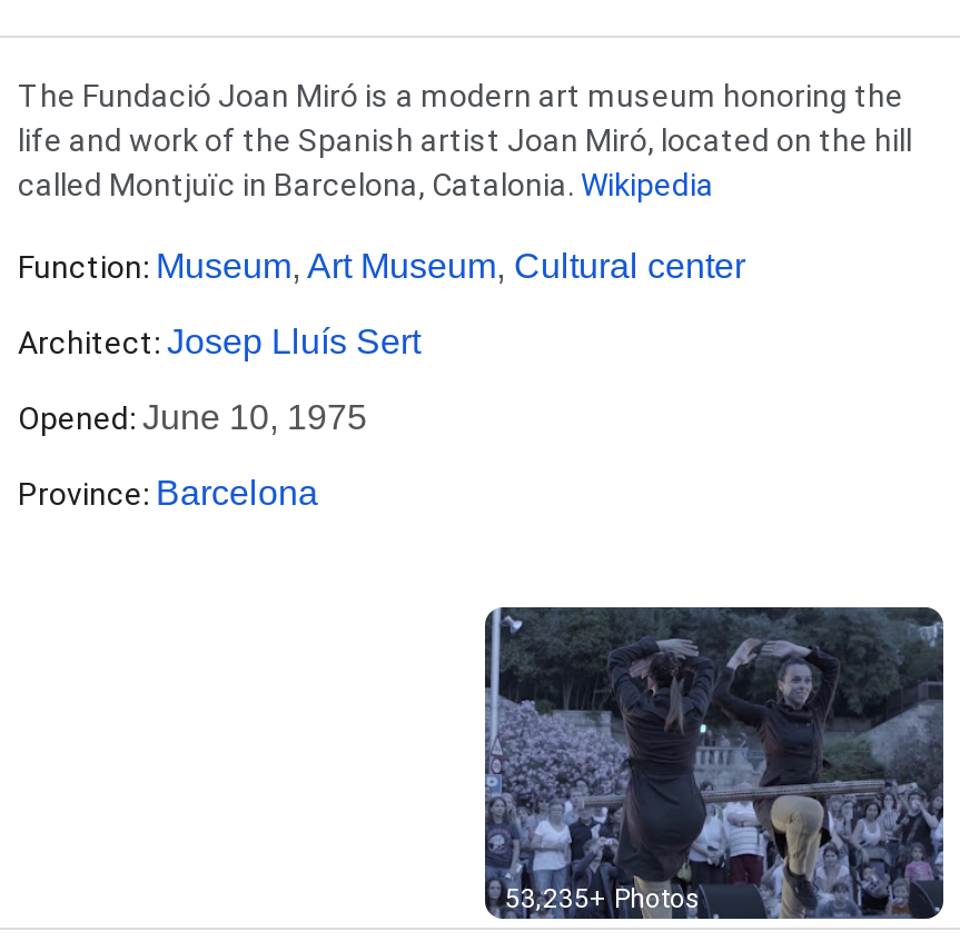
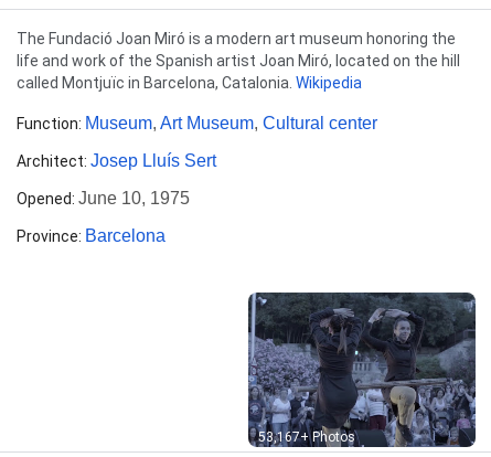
[505,884,701,915] 53,235+ Photos -> [258,430,355,445] 53,167+ Photos

